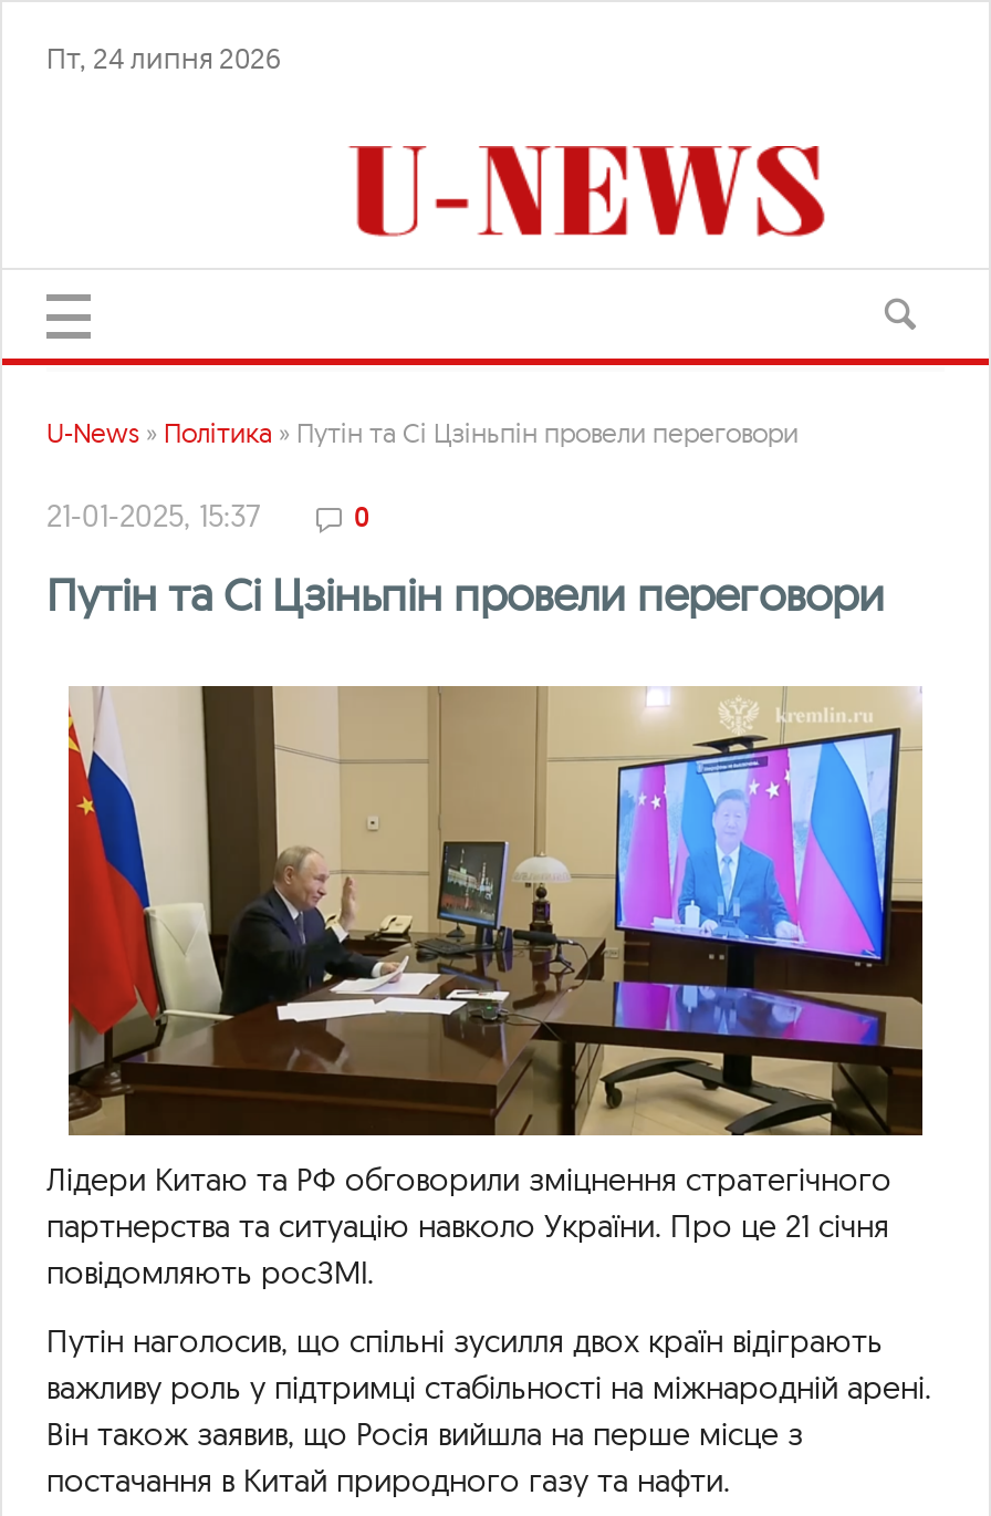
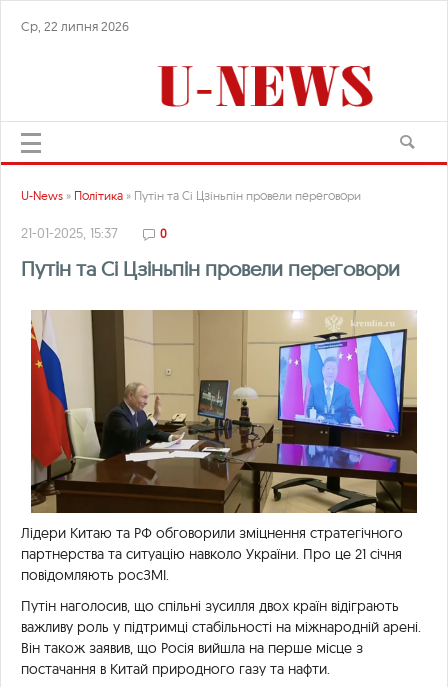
[46,40,281,75] Пт, 24 липня 2026 -> [21,18,129,34] Ср, 22 липня 2026

